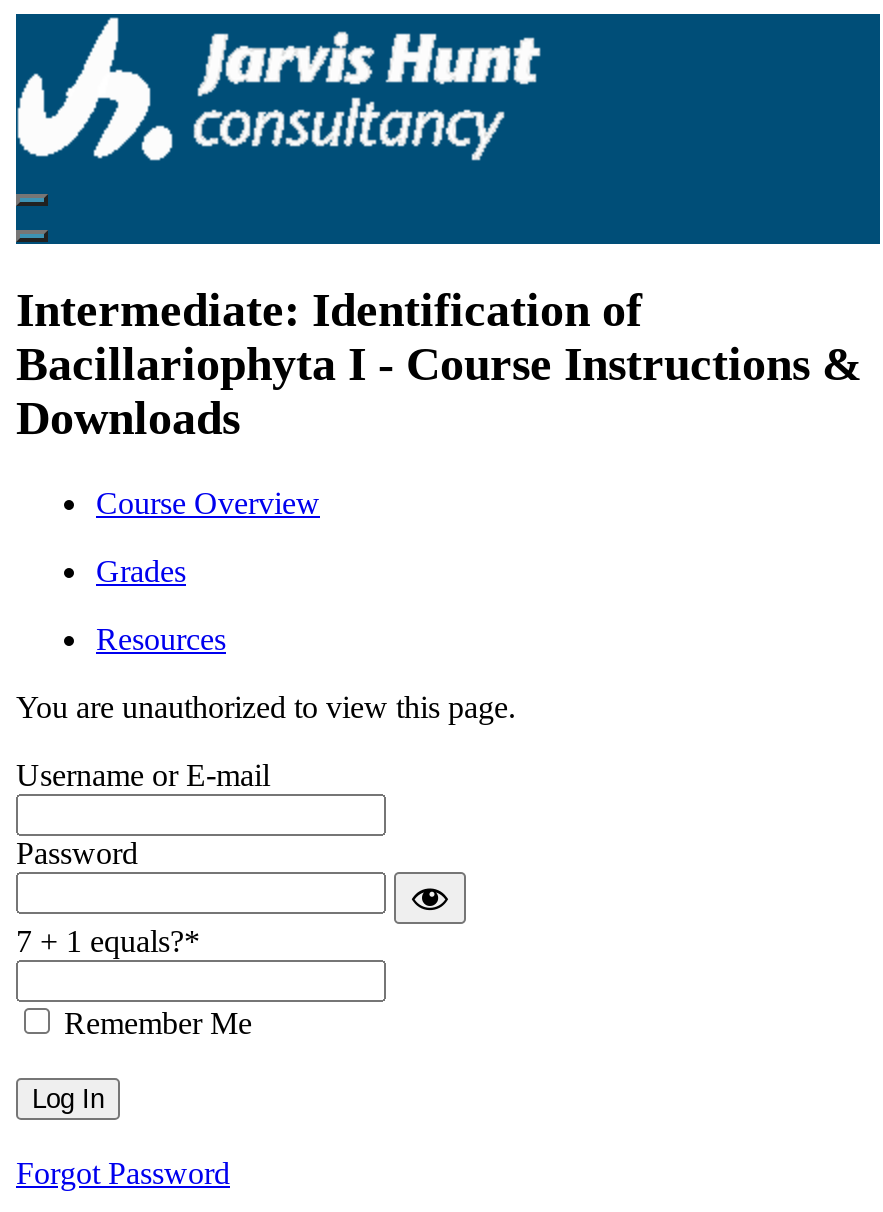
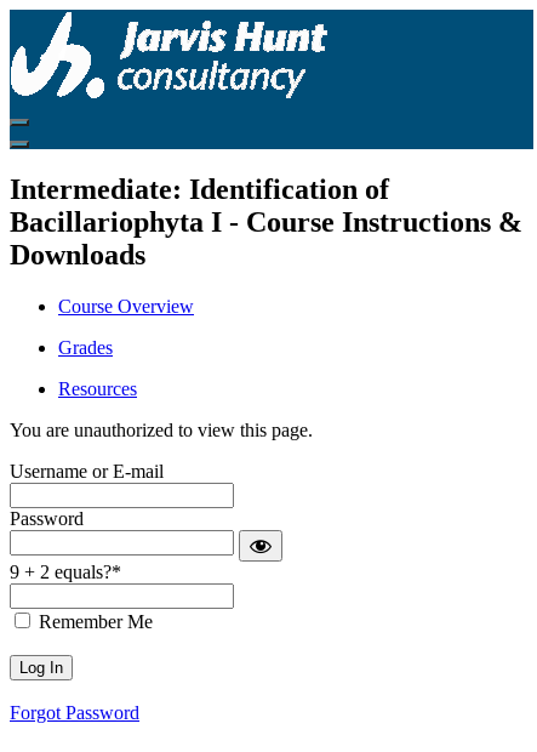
[16,924,200,958] 7 + 1 equals?* -> [10,561,121,582] 9 + 2 equals?*

